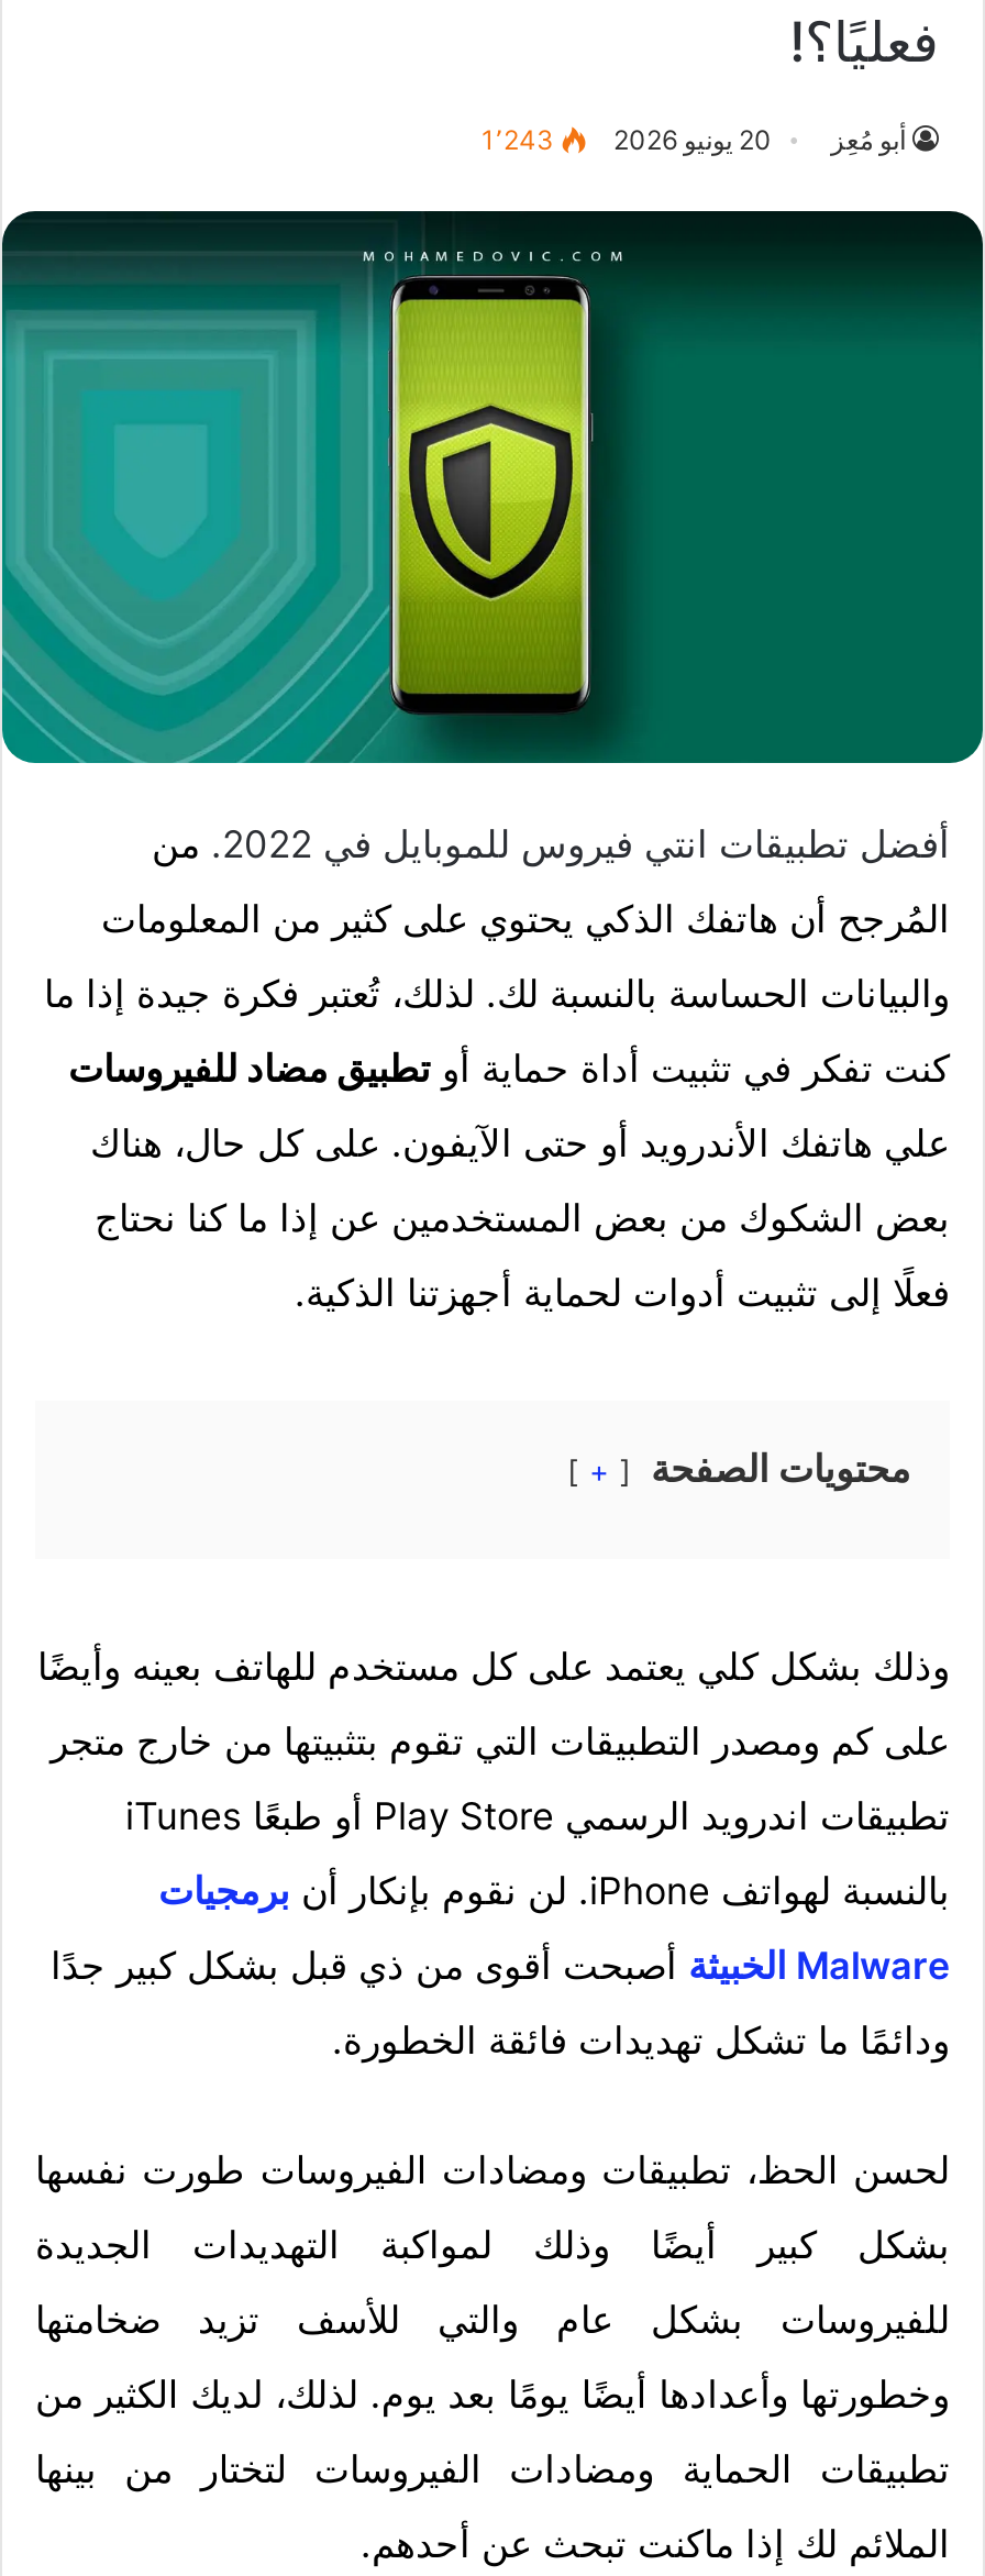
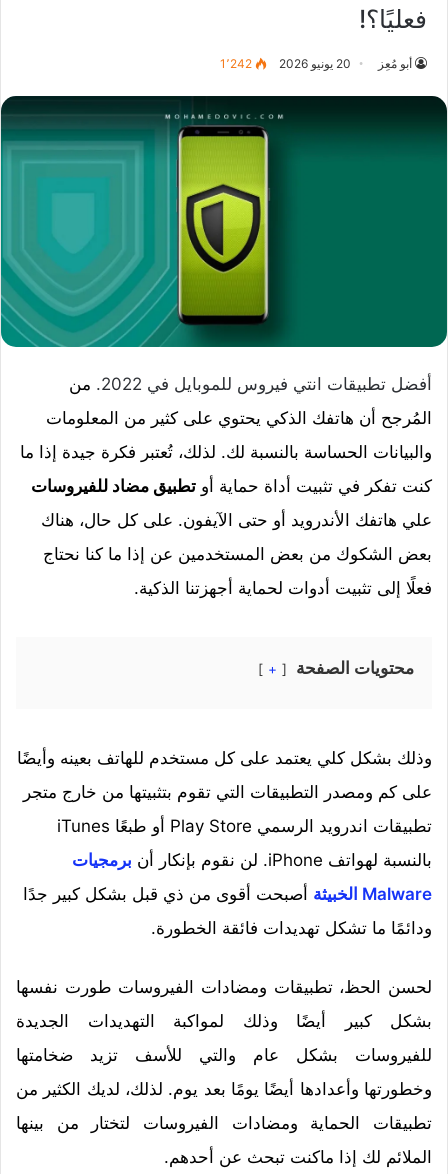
[482,123,554,156] 1٬243 -> [220,56,252,71] 1٬242

